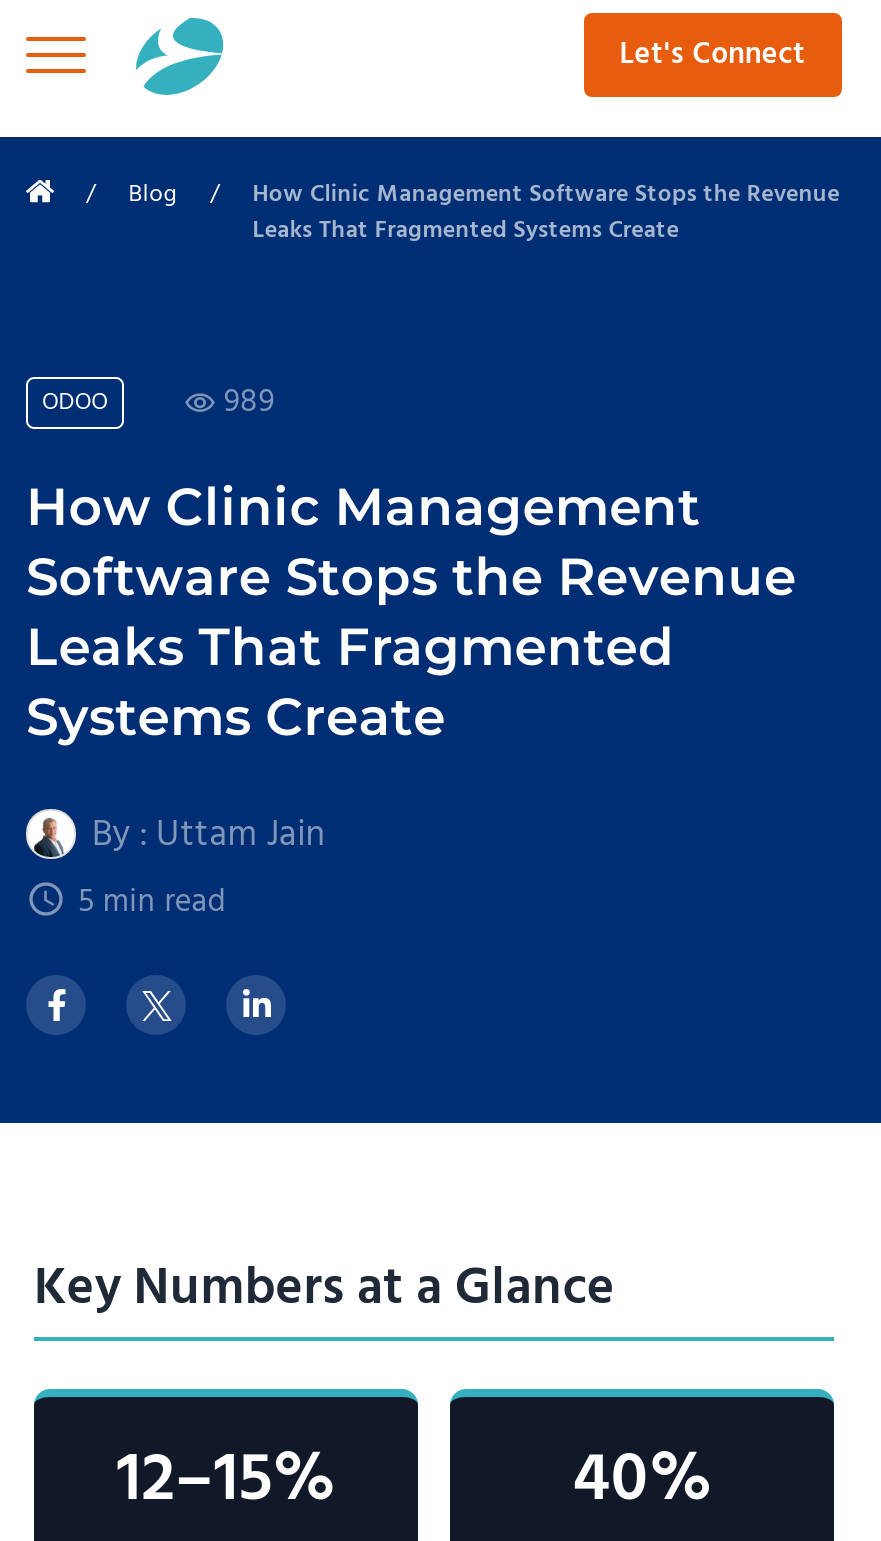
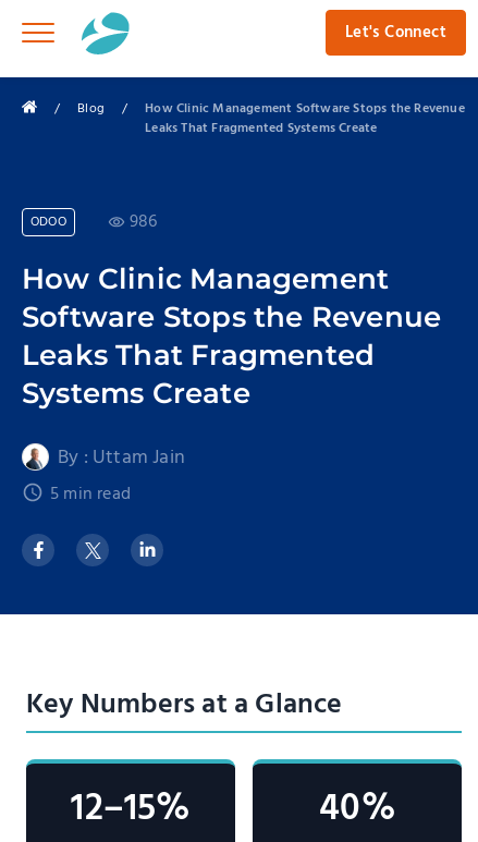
[224,379,275,425] 989 -> [129,209,157,234] 986

